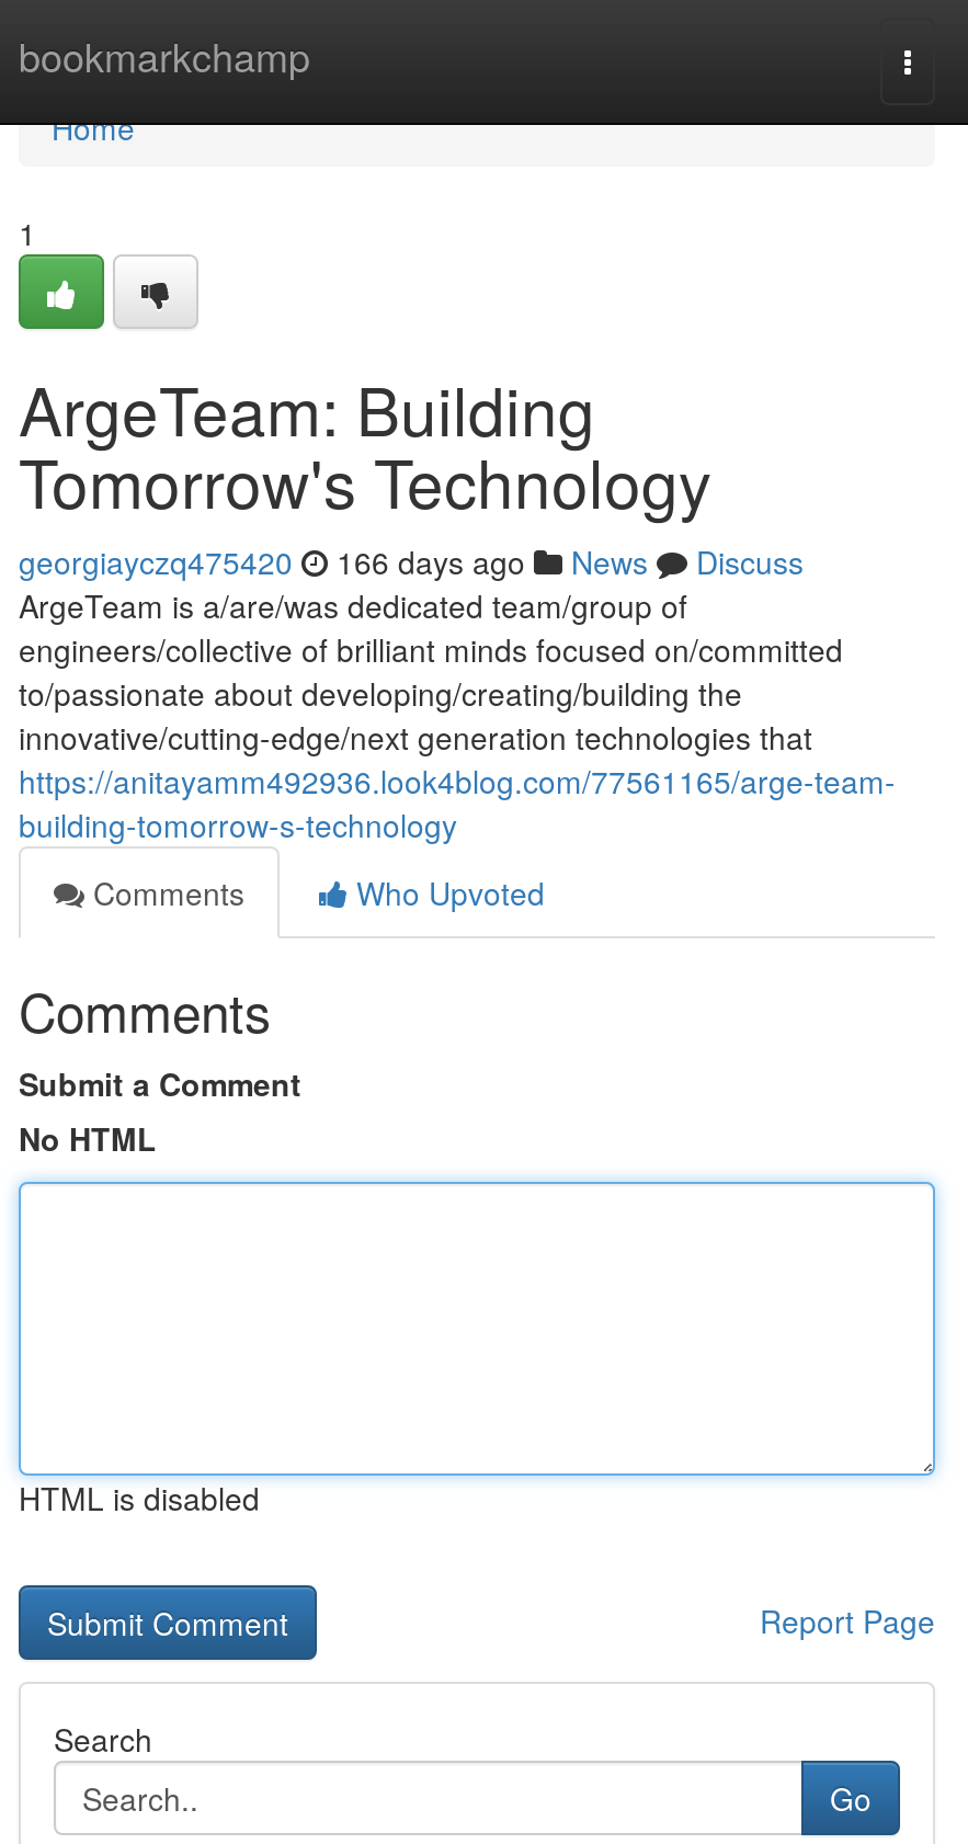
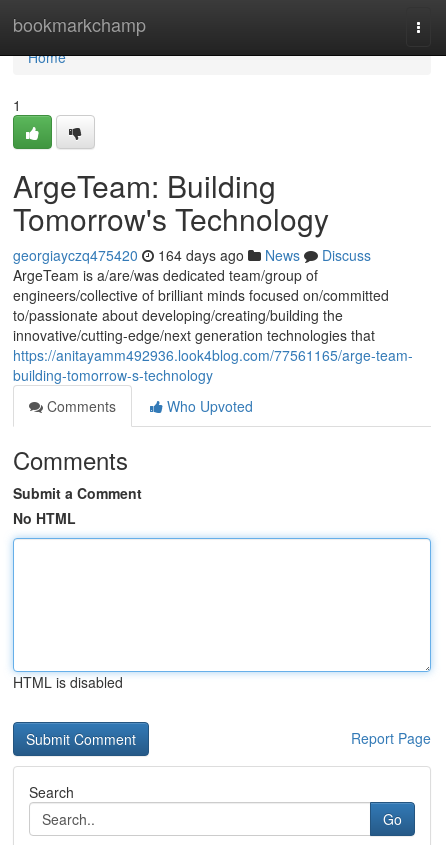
[19,539,804,583] georgiayczq475420 166 days ago News Discuss -> [13,245,371,265] georgiayczq475420 164 days ago News Discuss

